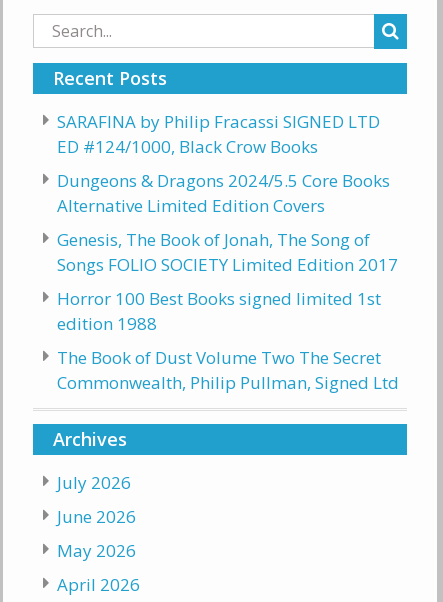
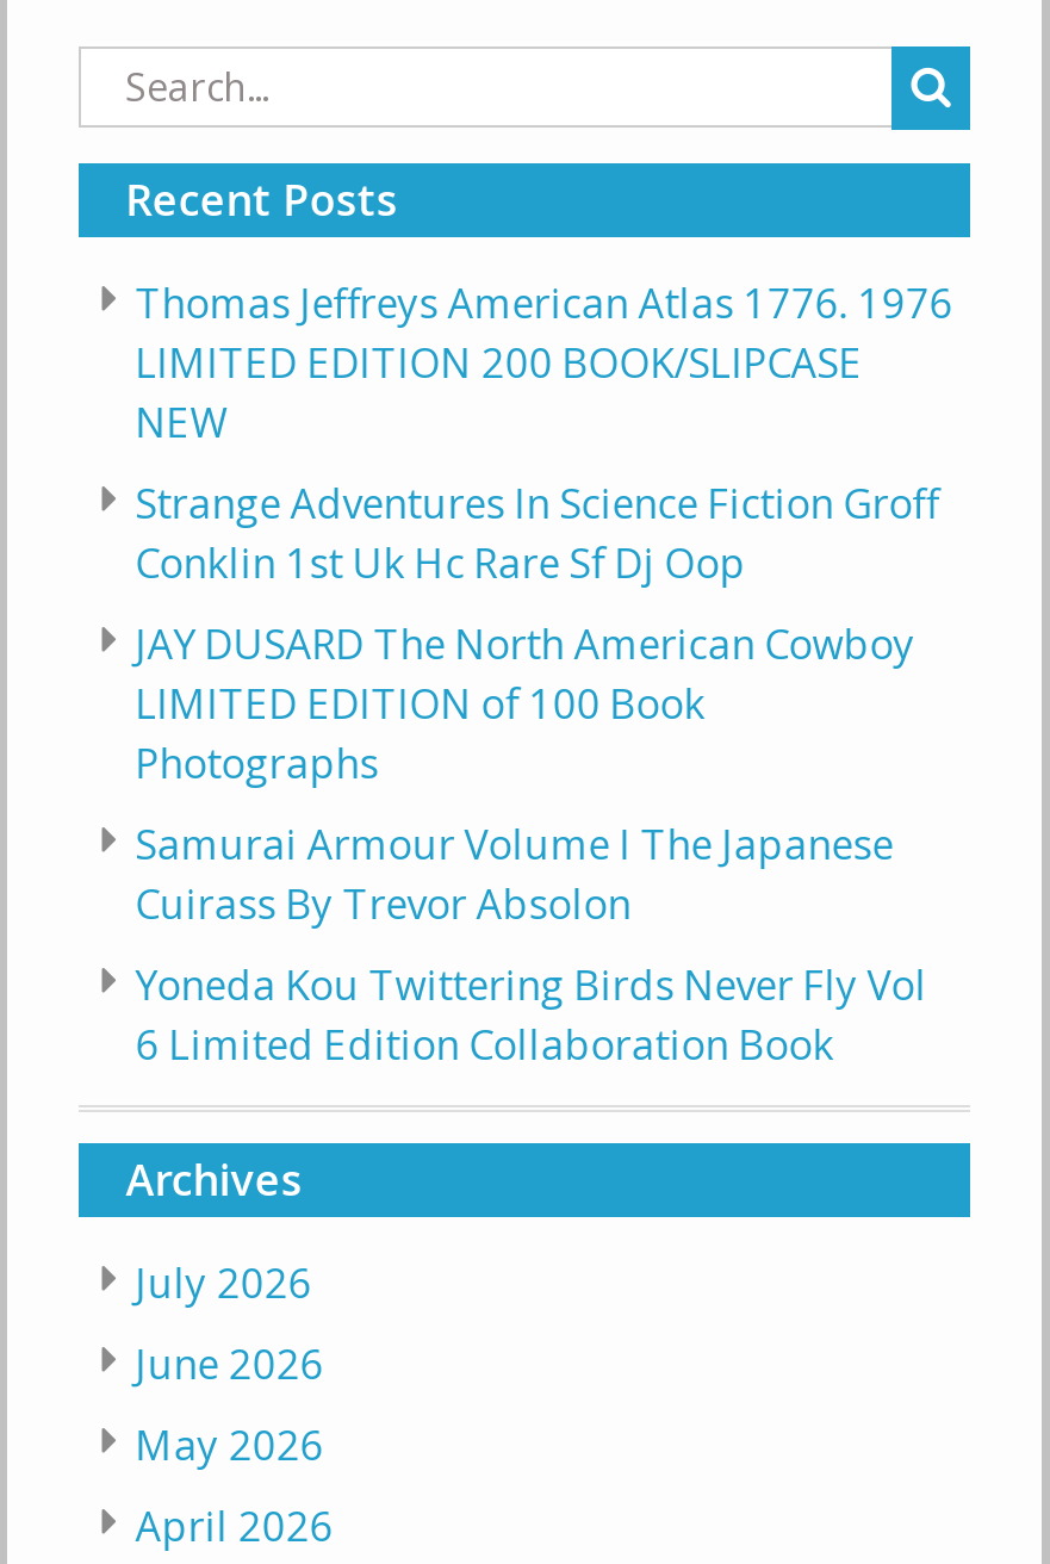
[57,110,380,158] SARAFINA by Philip Fracassi SIGNED LTD | ED #124/1000, Black Crow Books -> [135,275,953,449] Thomas Jeffreys American Atlas 1776. 1976 | LIMITED EDITION 200 BOOK/SLIPCASE | NEW
[57,169,390,217] Dungeons & Dragons 2024/5.5 Core Books | Alternative Limited Edition Covers -> [135,475,938,590] Strange Adventures In Science Fiction Groff | Conklin 1st Uk Hc Rare Sf Dj Oop
[57,228,398,276] Genesis, The Book of Jonah, The Song of | Songs FOLIO SOCIETY Limited Edition 2017 -> [135,616,915,790] JAY DUSARD The North American Cowboy | LIMITED EDITION of 100 Book | Photographs
[57,287,381,335] Horror 100 Best Books signed limited 1st | edition 1988 -> [135,816,893,931] Samurai Armour Volume I The Japanese | Cuirass By Trevor Absolon
[57,346,399,394] The Book of Dust Volume Two The Secret | Commonwealth, Philip Pullman, Signed Ltd -> [135,957,927,1071] Yoneda Kou Twittering Birds Never Fly Vol | 6 Limited Edition Collaboration Book

